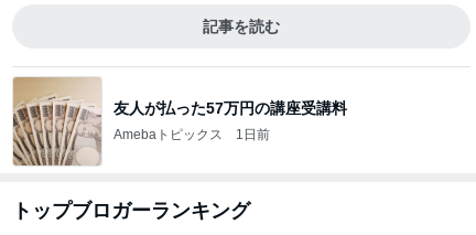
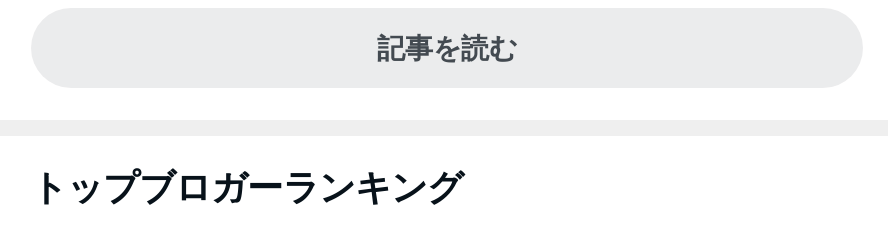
[12,76,347,167] [image] | 友人が払った57万円の講座受講料 | Amebaトピックス | 1日前 -> none

